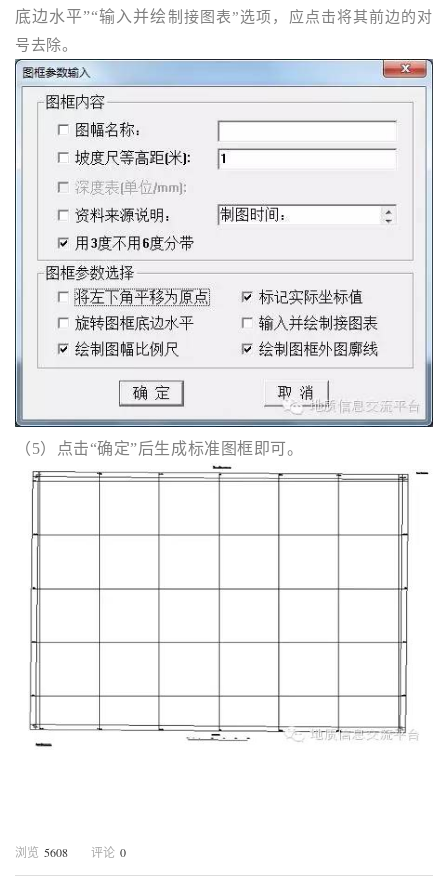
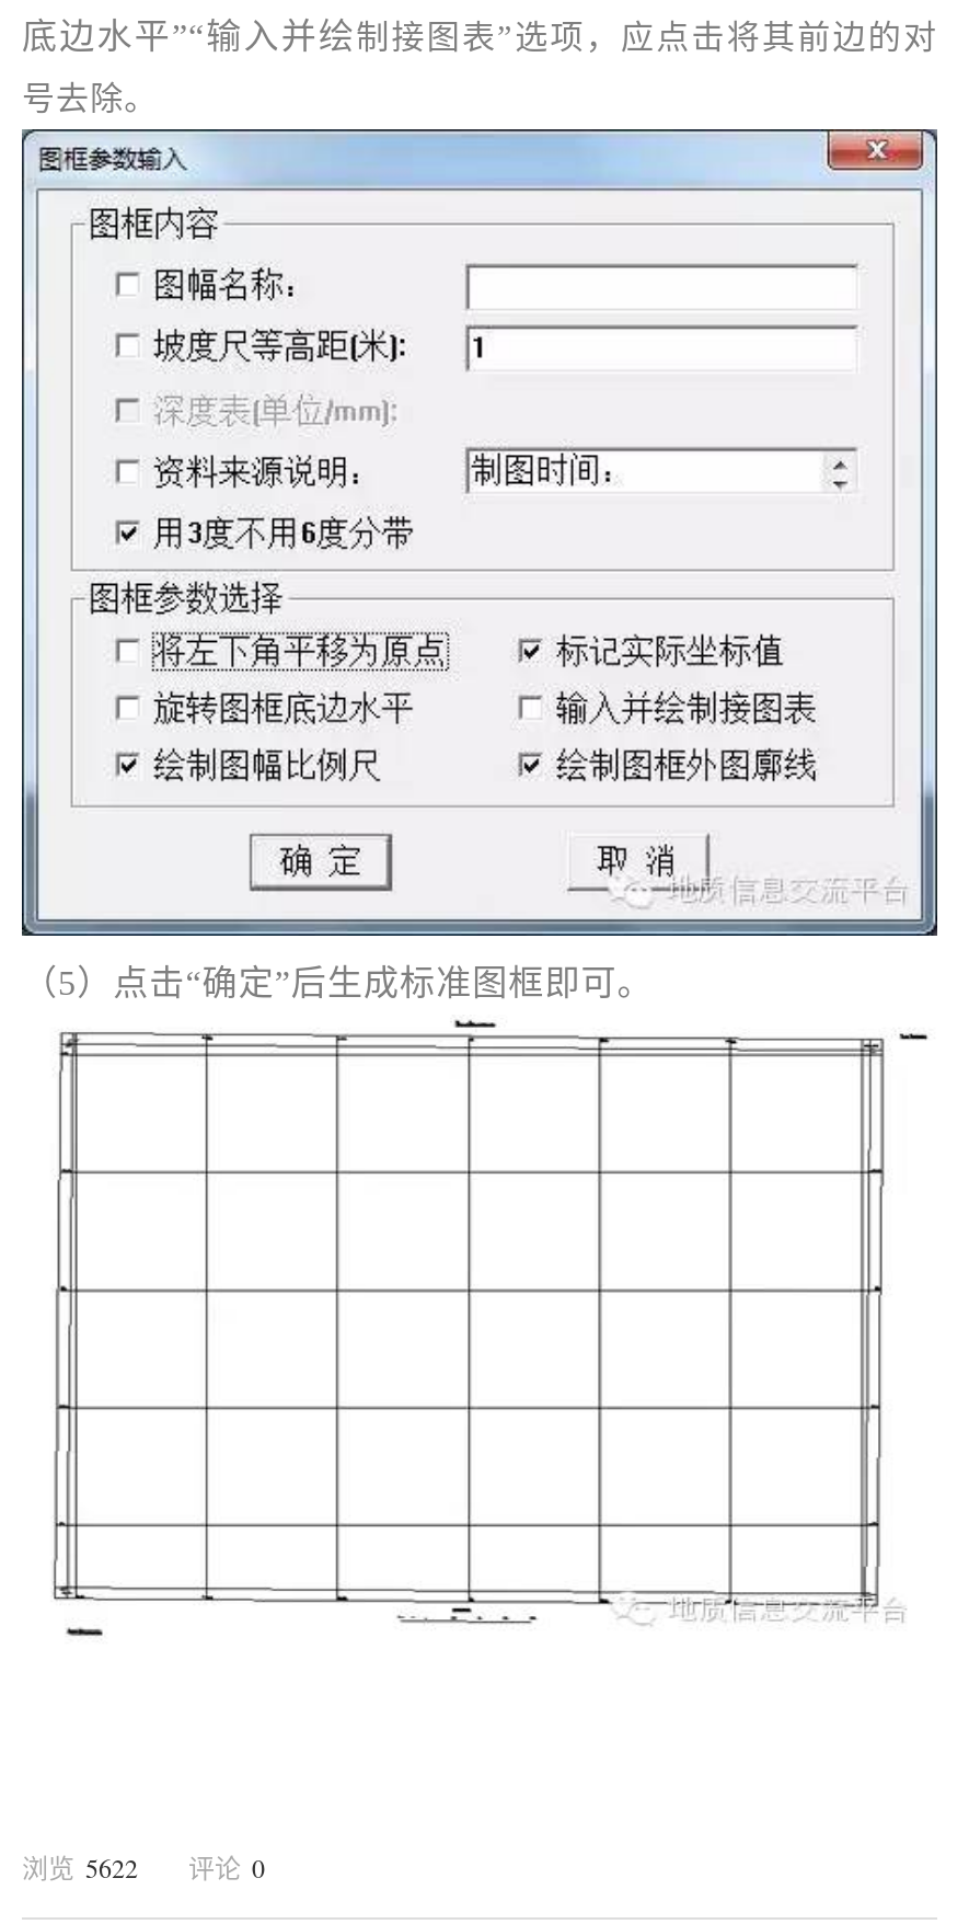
[15,844,126,860] 浏览 5608 评论 0 -> [22,1849,265,1884] 浏览 5622 评论 0

